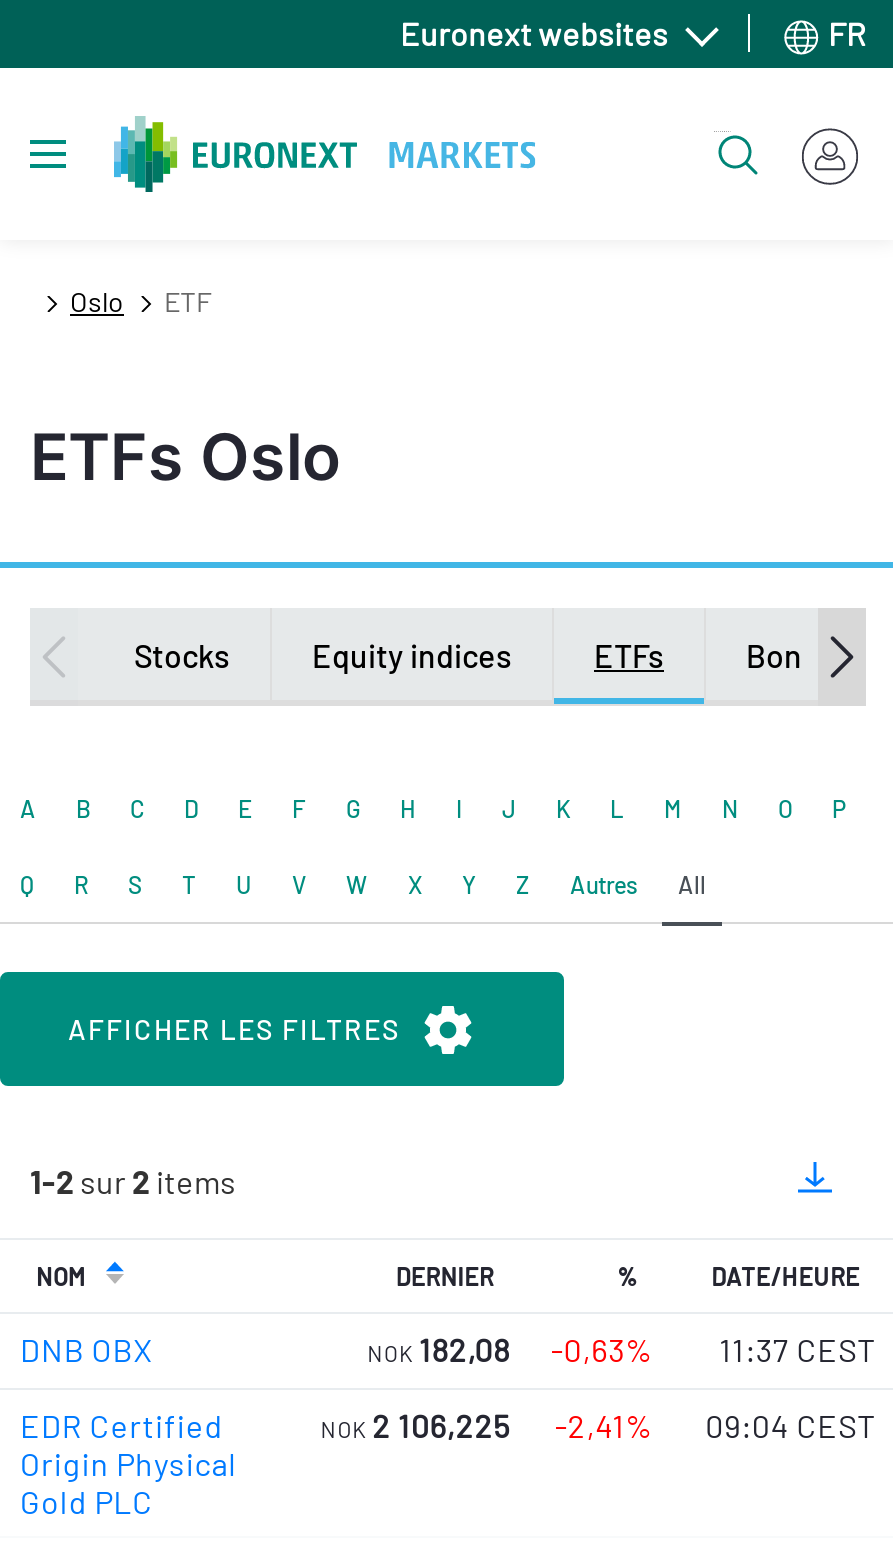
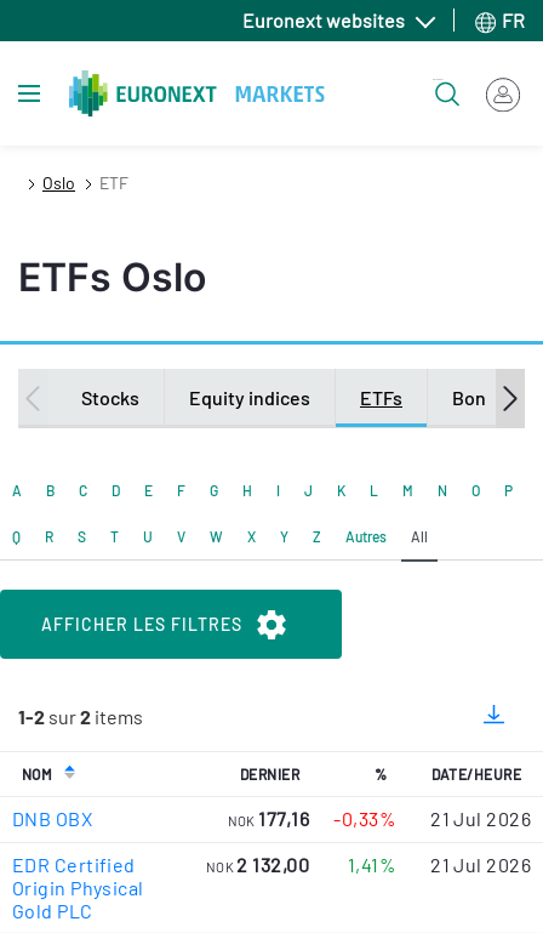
[367,1330,876,1368] NOK 182,08 | -0,63% | 11:37 CEST -> [227,807,531,830] NOK 177,16 | -0,33% | 21 Jul 2026
[321,1406,876,1444] NOK 2 106,225 | -2,41% | 09:04 CEST -> [206,853,531,876] NOK 2 132,00 | 1,41% | 21 Jul 2026

